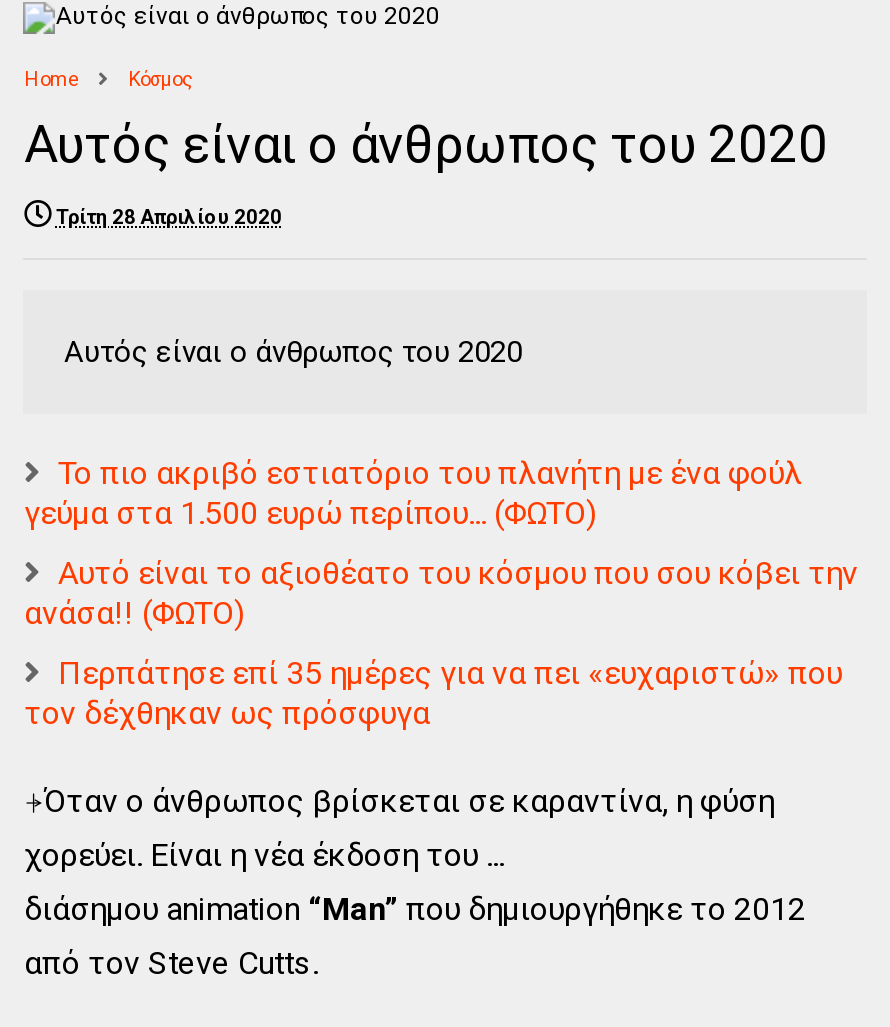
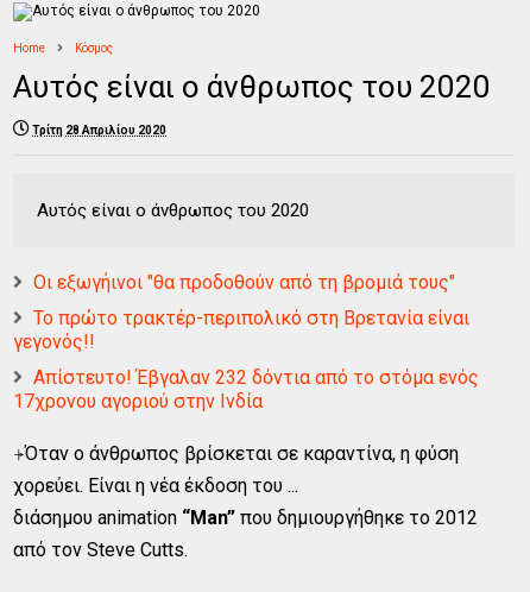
[24,454,802,532] Το πιο ακριβό εστιατόριο του πλανήτη με ένα φούλ | γεύμα στα 1.500 ευρώ περίπου... (ΦΩΤΟ) -> [34,271,456,294] Οι εξωγήινοι "θα προδοθούν από τη βρομιά τους"
[24,554,858,632] Αυτό είναι το αξιοθέατο του κόσμου που σου κόβει την | ανάσα!! (ΦΩΤΟ) -> [14,307,470,353] Το πρώτο τρακτέρ-περιπολικό στη Βρετανία είναι | γεγονός!!
[24,654,842,732] Περπάτησε επί 35 ημέρες για να πει «ευχαριστώ» που | τον δέχθηκαν ως πρόσφυγα -> [14,366,479,412] Απίστευτο! Έβγαλαν 232 δόντια από το στόμα ενός | 17χρονου αγοριού στην Ινδία

